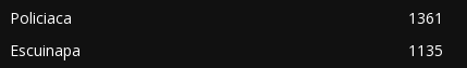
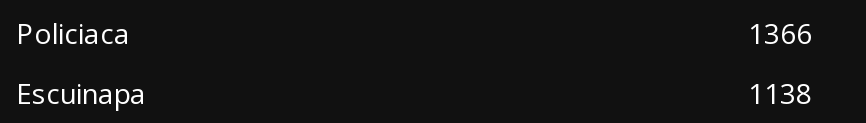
[408,8,443,28] 1361 -> [748,14,812,52] 1366
[408,40,443,60] 1135 -> [748,74,812,112] 1138

